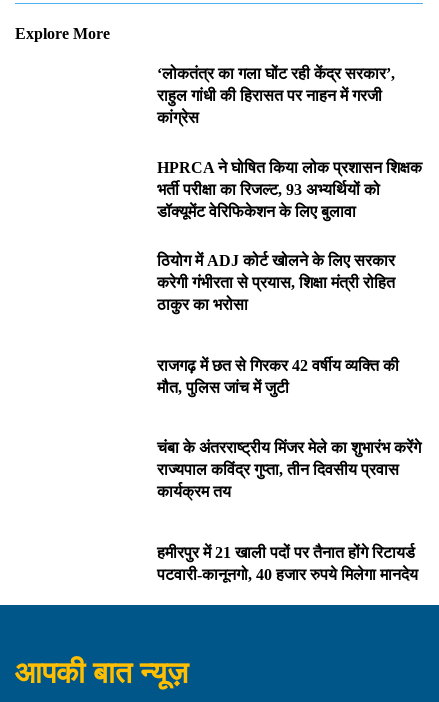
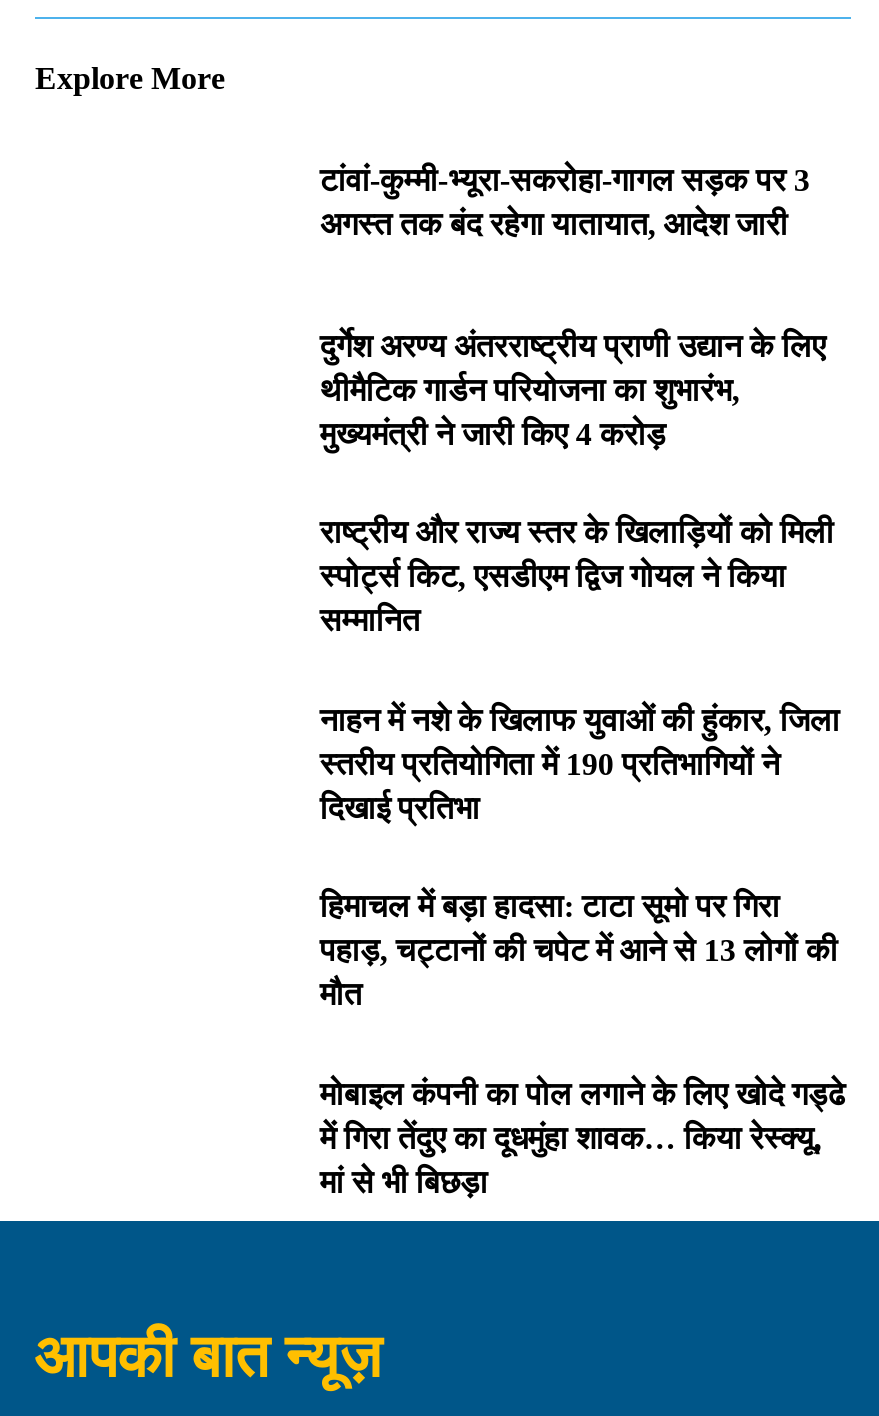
[157,65,395,126] ‘लोकतंत्र का गला घोंट रही केंद्र सरकार’, | राहुल गांधी की हिरासत पर नाहन में गरजी | कांग्रेस -> [320,164,810,242] टांवां-कुम्मी-भ्यूरा-सकरोहा-गागल सड़क पर 3 | अगस्त तक बंद रहेगा यातायात, आदेश जारी
[157,159,422,220] HPRCA ने घोषित किया लोक प्रशासन शिक्षक | भर्ती परीक्षा का रिजल्ट, 93 अभ्यर्थियों को | डॉक्यूमेंट वेरिफिकेशन के लिए बुलावा -> [320,329,826,451] दुर्गेश अरण्य अंतरराष्ट्रीय प्राणी उद्यान के लिए | थीमैटिक गार्डन परियोजना का शुभारंभ, | मुख्यमंत्री ने जारी किए 4 करोड़
[157,252,395,313] ठियोग में ADJ कोर्ट खोलने के लिए सरकार | करेगी गंभीरता से प्रयास, शिक्षा मंत्री रोहित | ठाकुर का भरोसा -> [320,516,834,638] राष्ट्रीय और राज्य स्तर के खिलाड़ियों को मिली | स्पोर्ट्स किट, एसडीएम द्विज गोयल ने किया | सम्मानित
[157,357,399,396] राजगढ़ में छत से गिरकर 42 वर्षीय व्यक्ति की | मौत, पुलिस जांच में जुटी -> [320,703,840,825] नाहन में नशे के खिलाफ युवाओं की हुंकार, जिला | स्तरीय प्रतियोगिता में 190 प्रतिभागियों ने | दिखाई प्रतिभा
[157,439,421,500] चंबा के अंतरराष्ट्रीय मिंजर मेले का शुभारंभ करेंगे | राज्यपाल कविंद्र गुप्ता, तीन दिवसीय प्रवास | कार्यक्रम तय -> [320,889,838,1011] हिमाचल में बड़ा हादसा: टाटा सूमो पर गिरा | पहाड़, चट्टानों की चपेट में आने से 13 लोगों की | मौत
[157,544,418,583] हमीरपुर में 21 खाली पदों पर तैनात होंगे रिटायर्ड | पटवारी-कानूनगो, 40 हजार रुपये मिलेगा मानदेय -> [320,1076,846,1198] मोबाइल कंपनी का पोल लगाने के लिए खोदे गड्ढे | में गिरा तेंदुए का दूधमुंहा शावक… किया रेस्क्यू, | मां से भी बिछड़ा

